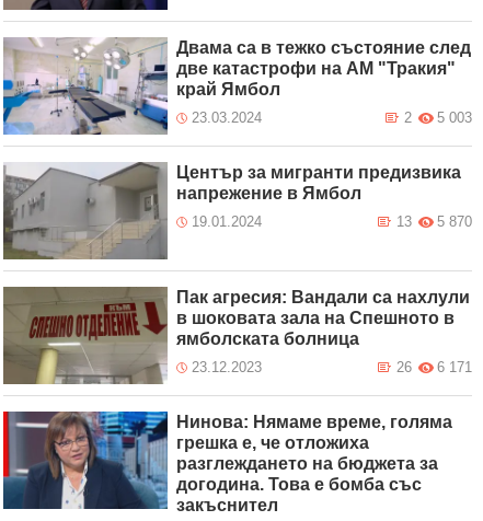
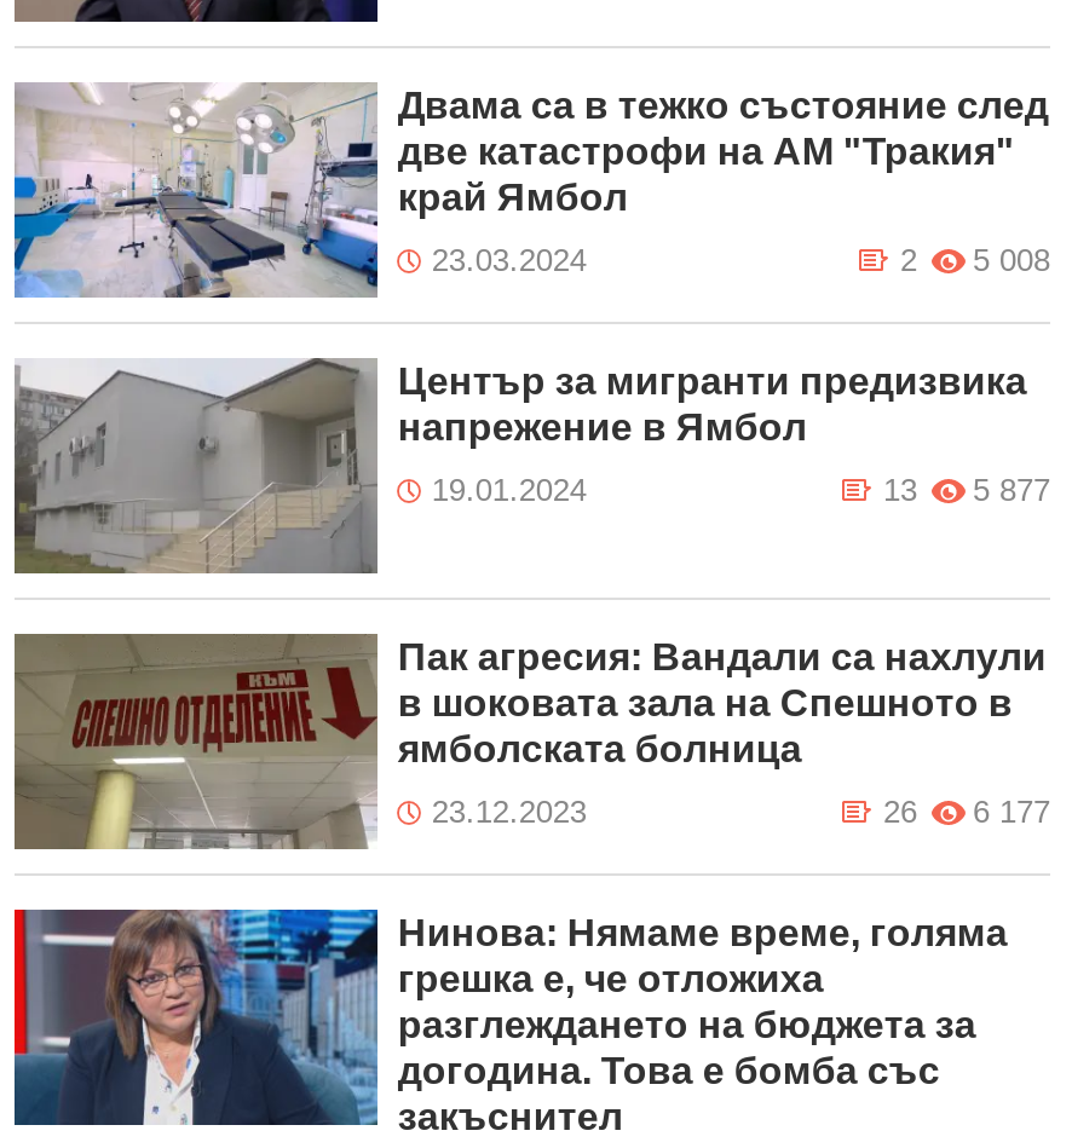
[404,110,472,126] 2 5 003 -> [900,242,1050,278] 2 5 008
[396,214,472,230] 13 5 870 -> [883,472,1050,508] 13 5 877
[396,359,472,375] 26 6 171 -> [883,794,1050,830] 26 6 177

